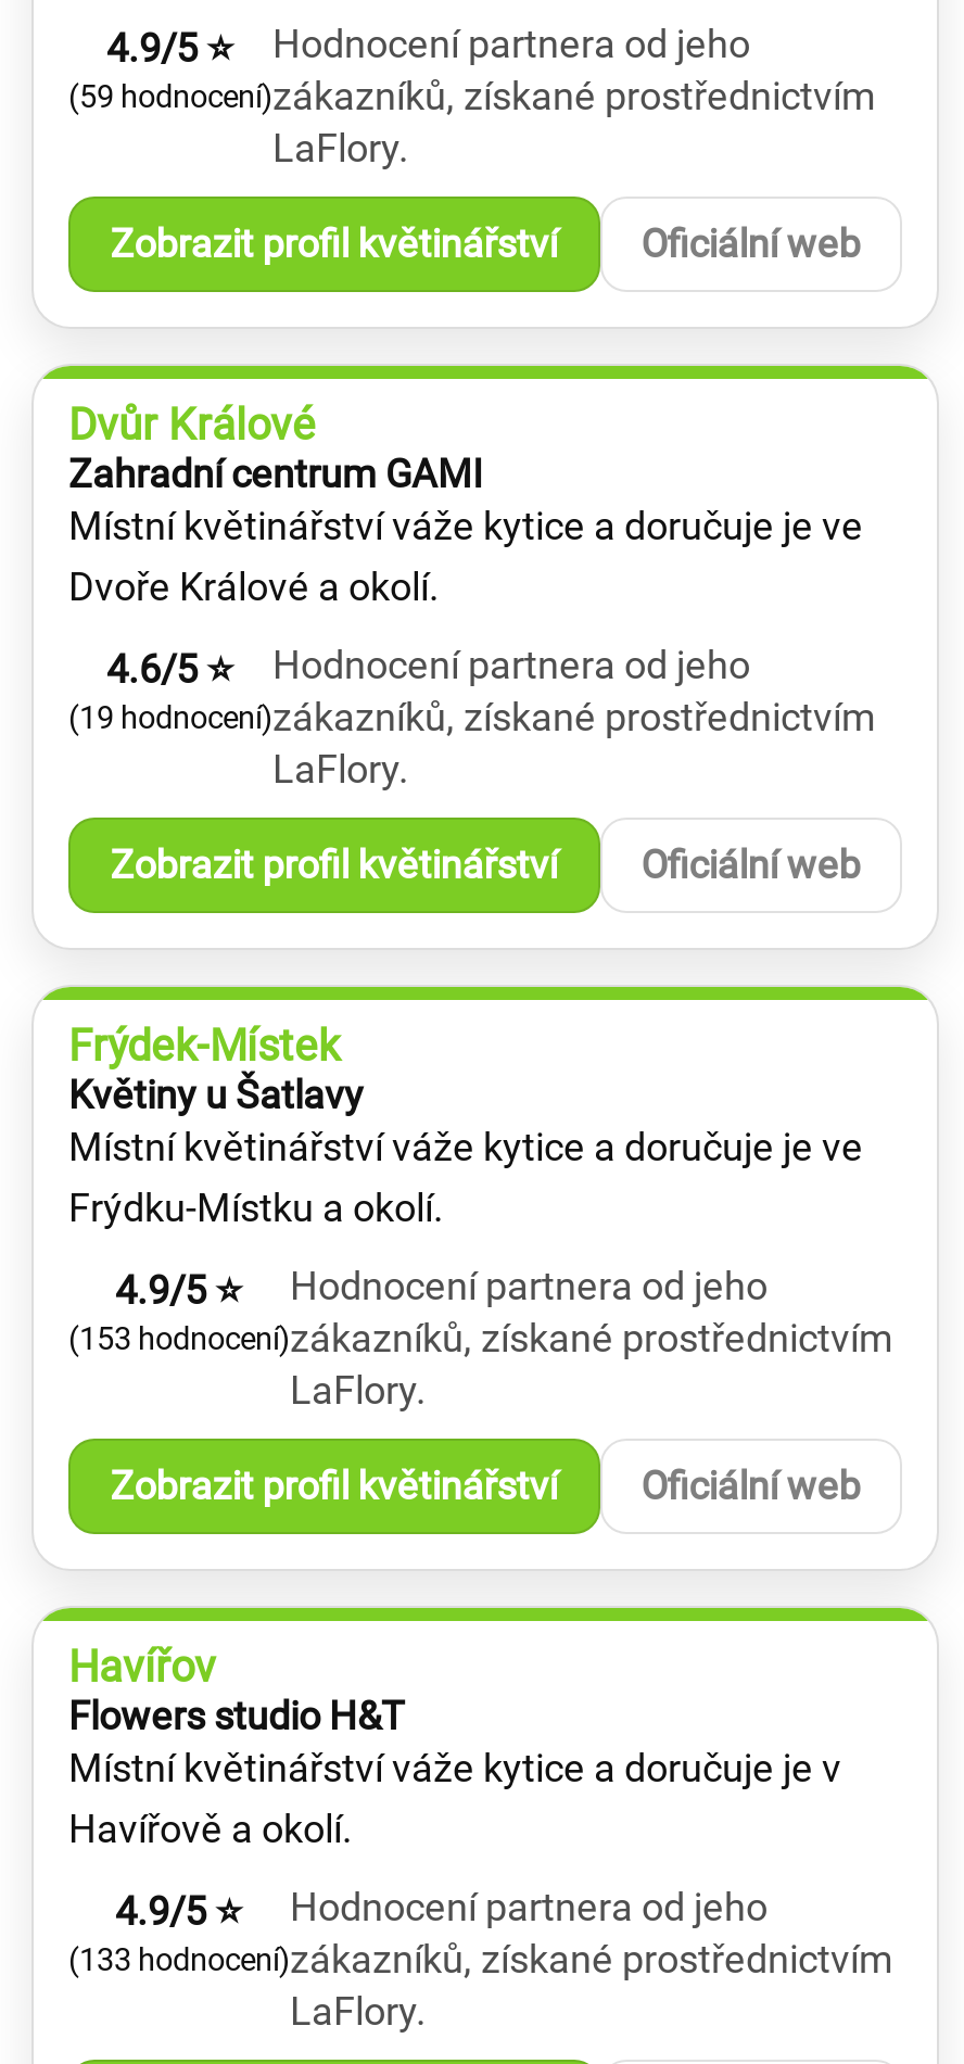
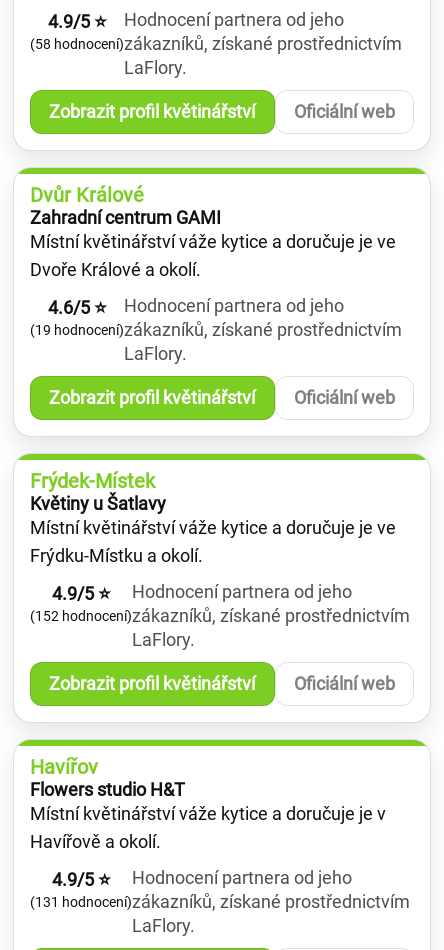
[68,73,876,118] (59 hodnocení) zákazníků, získané prostřednictvím -> [30,33,402,54] (58 hodnocení) zákazníků, získané prostřednictvím
[68,1315,893,1360] (153 hodnocení) zákazníků, získané prostřednictvím -> [30,605,410,626] (152 hodnocení) zákazníků, získané prostřednictvím
[68,1936,893,1981] (133 hodnocení) zákazníků, získané prostřednictvím -> [30,891,410,912] (131 hodnocení) zákazníků, získané prostřednictvím

